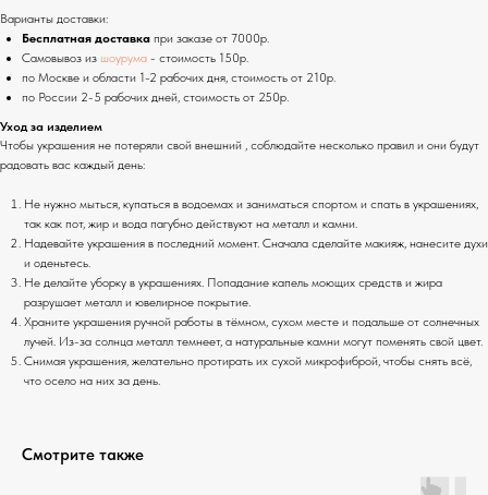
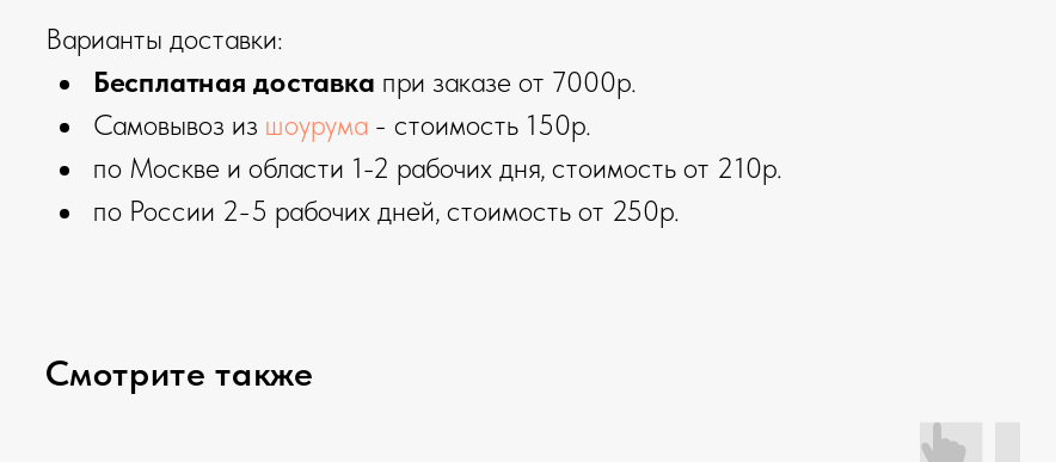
[0,119,488,388] Уход за изделием | Чтобы украшения не потеряли свой внешний , соблюдайте несколько правил и они будут | радовать вас каждый день: | Не нужно мыться, купаться в водоемах и заниматься спортом и спать в украшениях, | так как пот, жир и вода пагубно действуют на металл и камни. | Надевайте украшения в последний момент. Сначала сделайте макияж, нанесите духи | и оденьтесь. | Не делайте уборку в украшениях. Попадание капель моющих средств и жира | разрушает металл и ювелирное покрытие. | Храните украшения ручной работы в тёмном, сухом месте и подальше от солнечных | лучей. Из-за солнца металл темнеет, а натуральные камни могут поменять свой цвет. | Снимая украшения, желательно протирать их сухой микрофиброй, чтобы снять всё, | что осело на них за день. -> none

